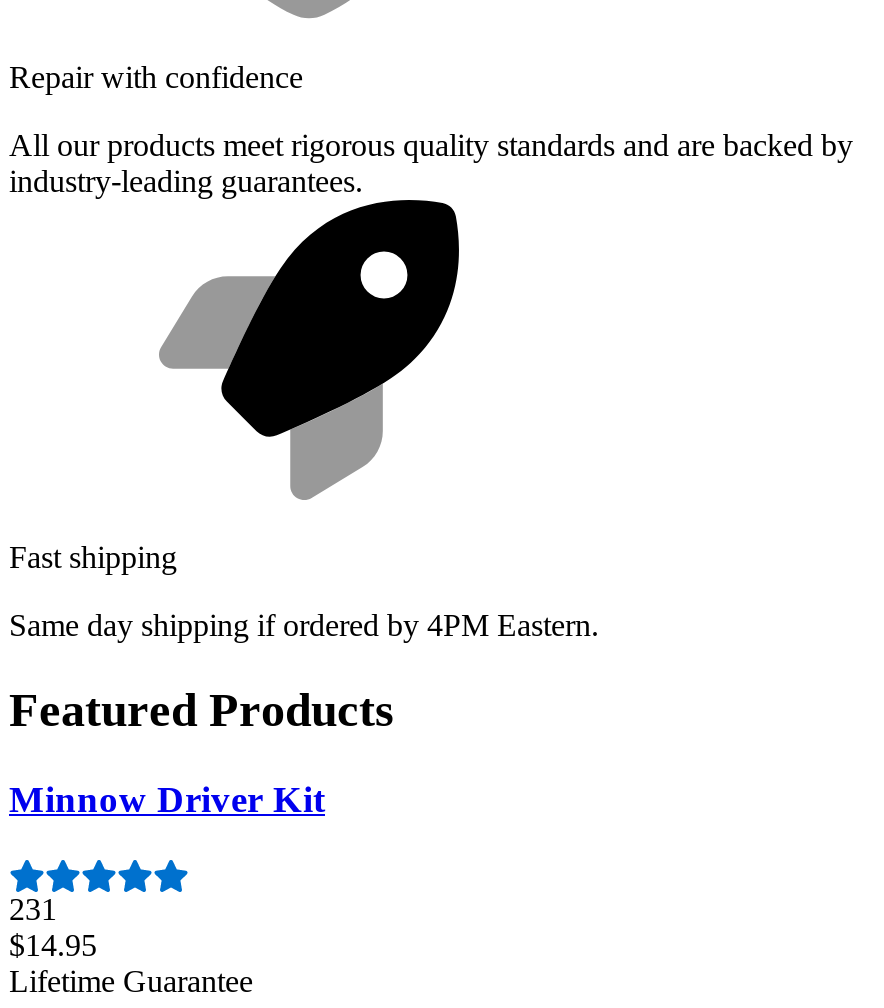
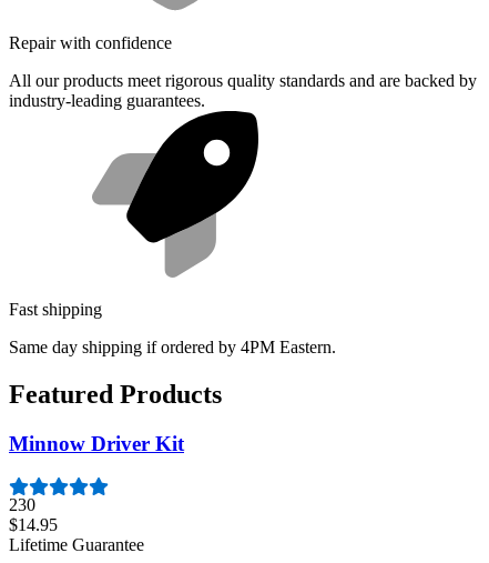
[9,891,57,925] 231 -> [9,495,35,514] 230

